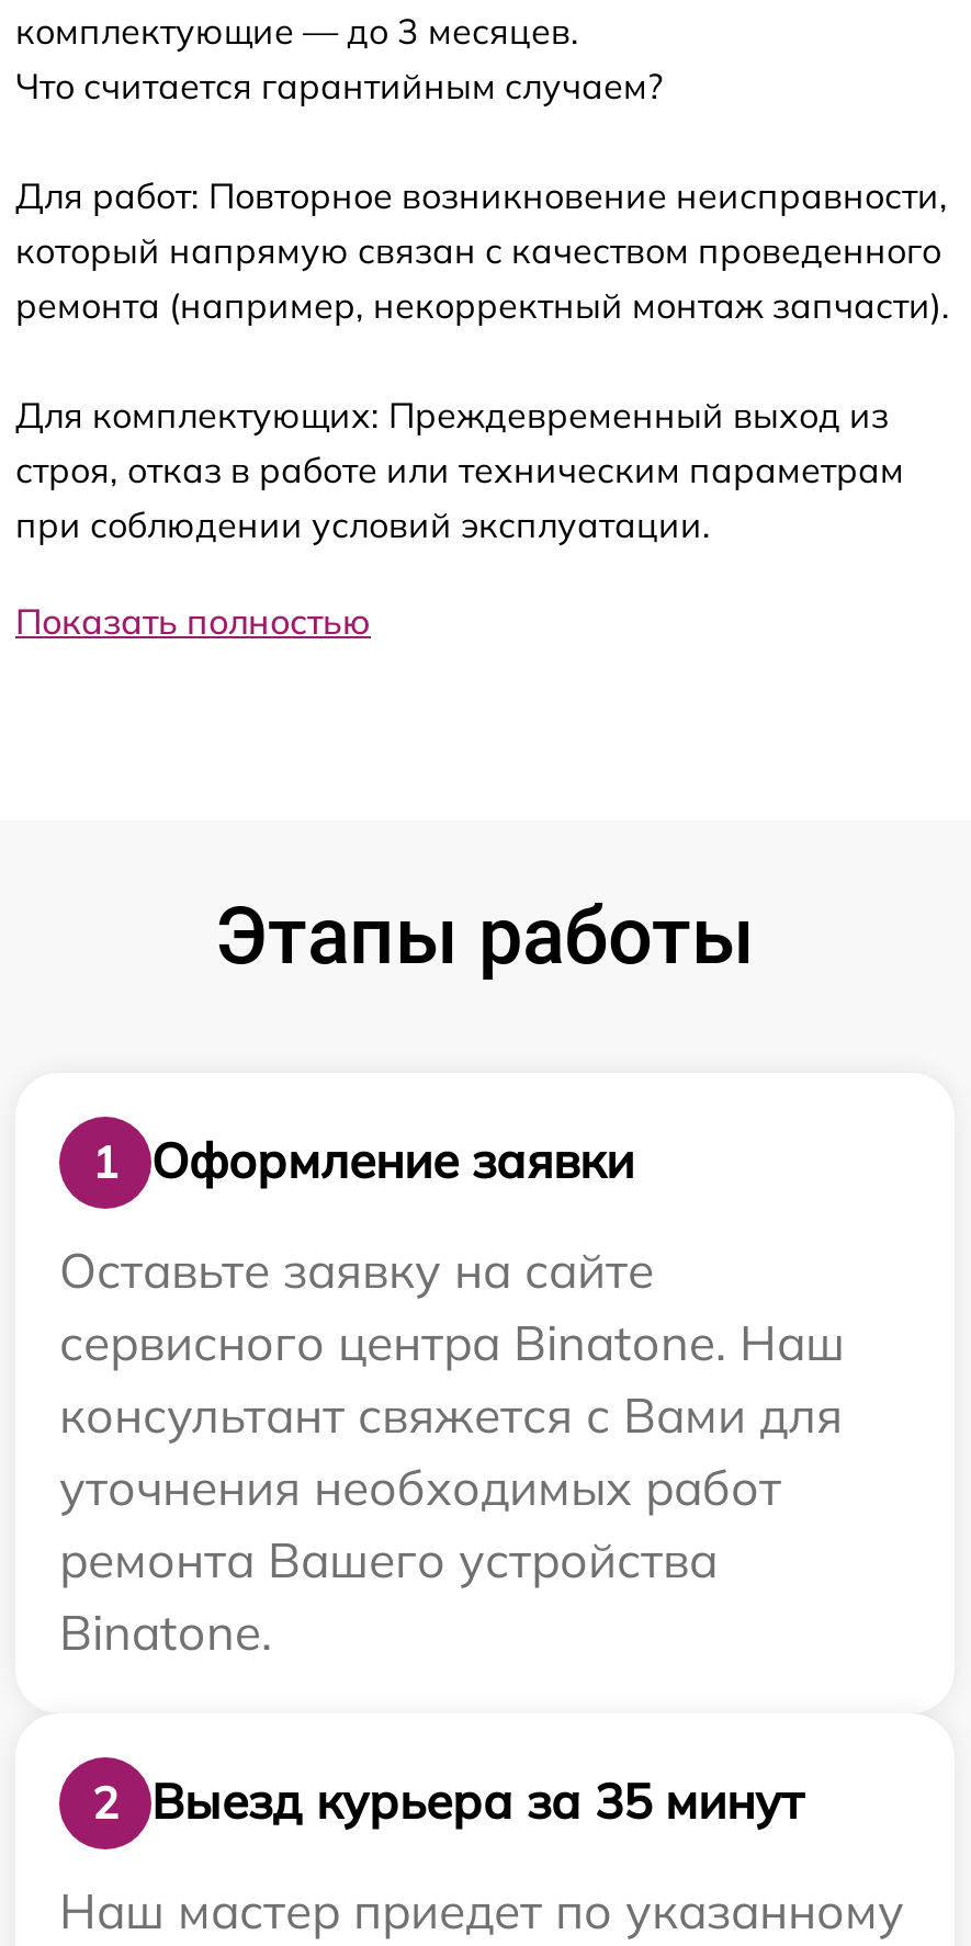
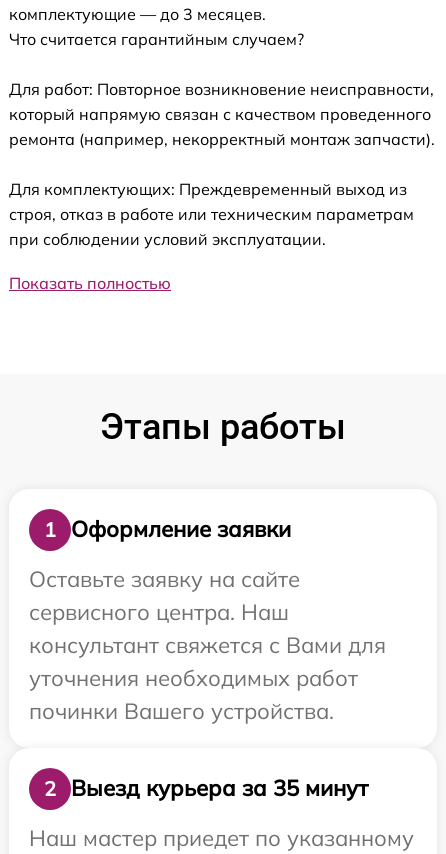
[59,1311,845,1373] сервисного центра Binatone. Наш -> [29,598,289,626] сервисного центра. Наш
[59,1528,718,1662] ремонта Вашего устройства | Binatone. -> [29,697,334,725] починки Вашего устройства.

